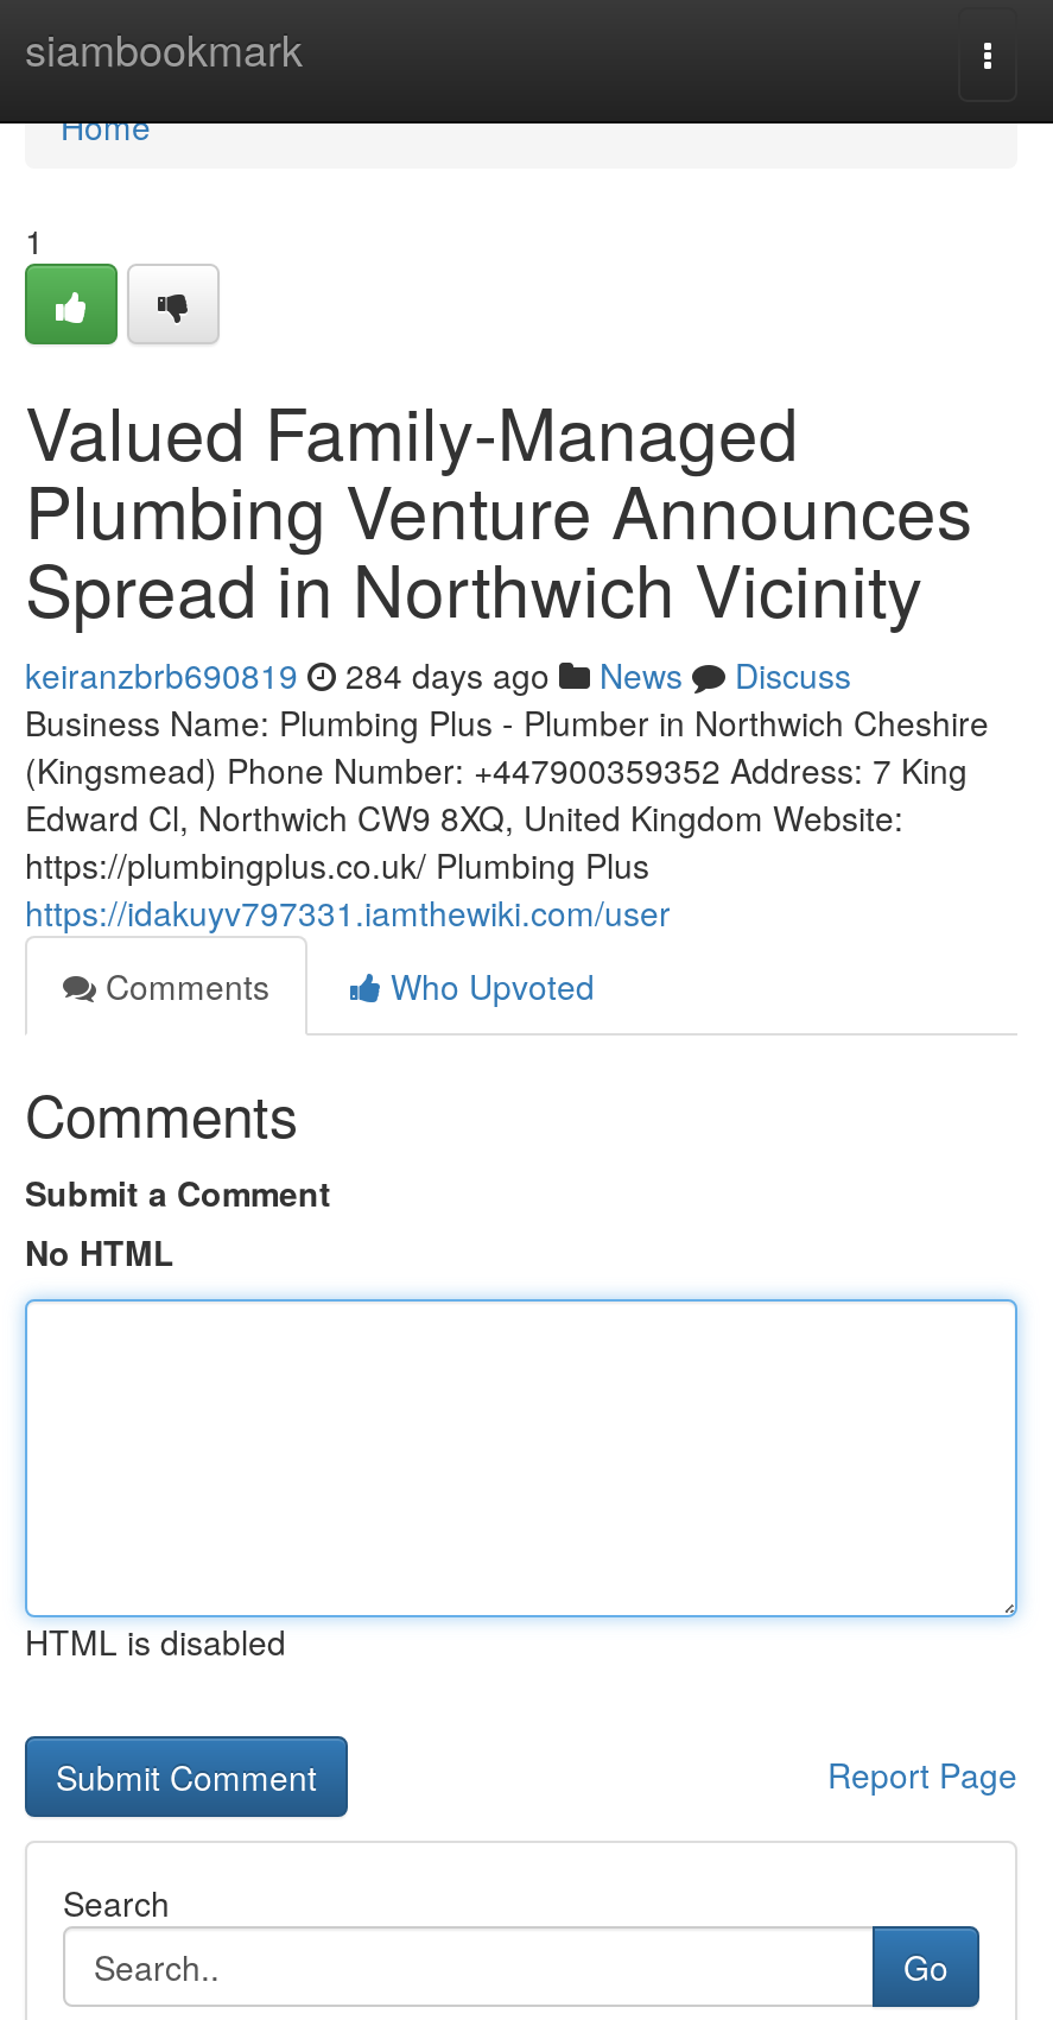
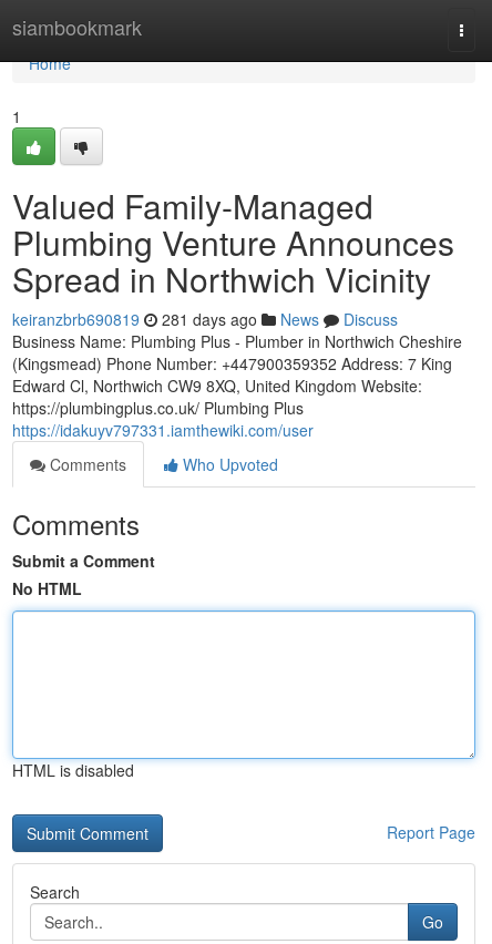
[25,651,851,698] keiranzbrb690819 284 days ago News Discuss -> [12,308,398,330] keiranzbrb690819 281 days ago News Discuss

